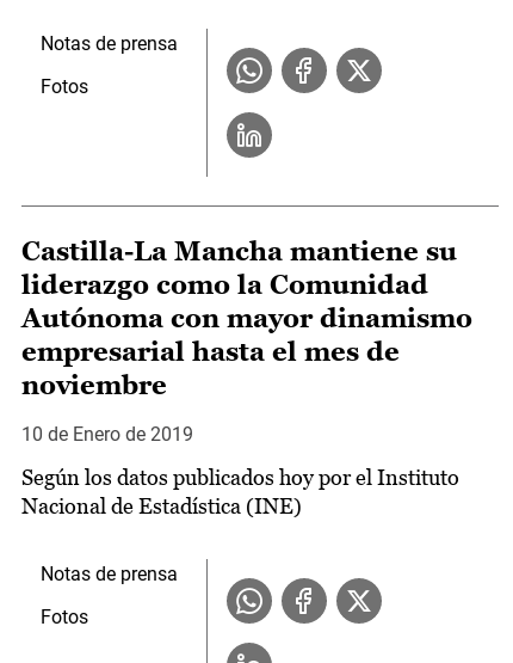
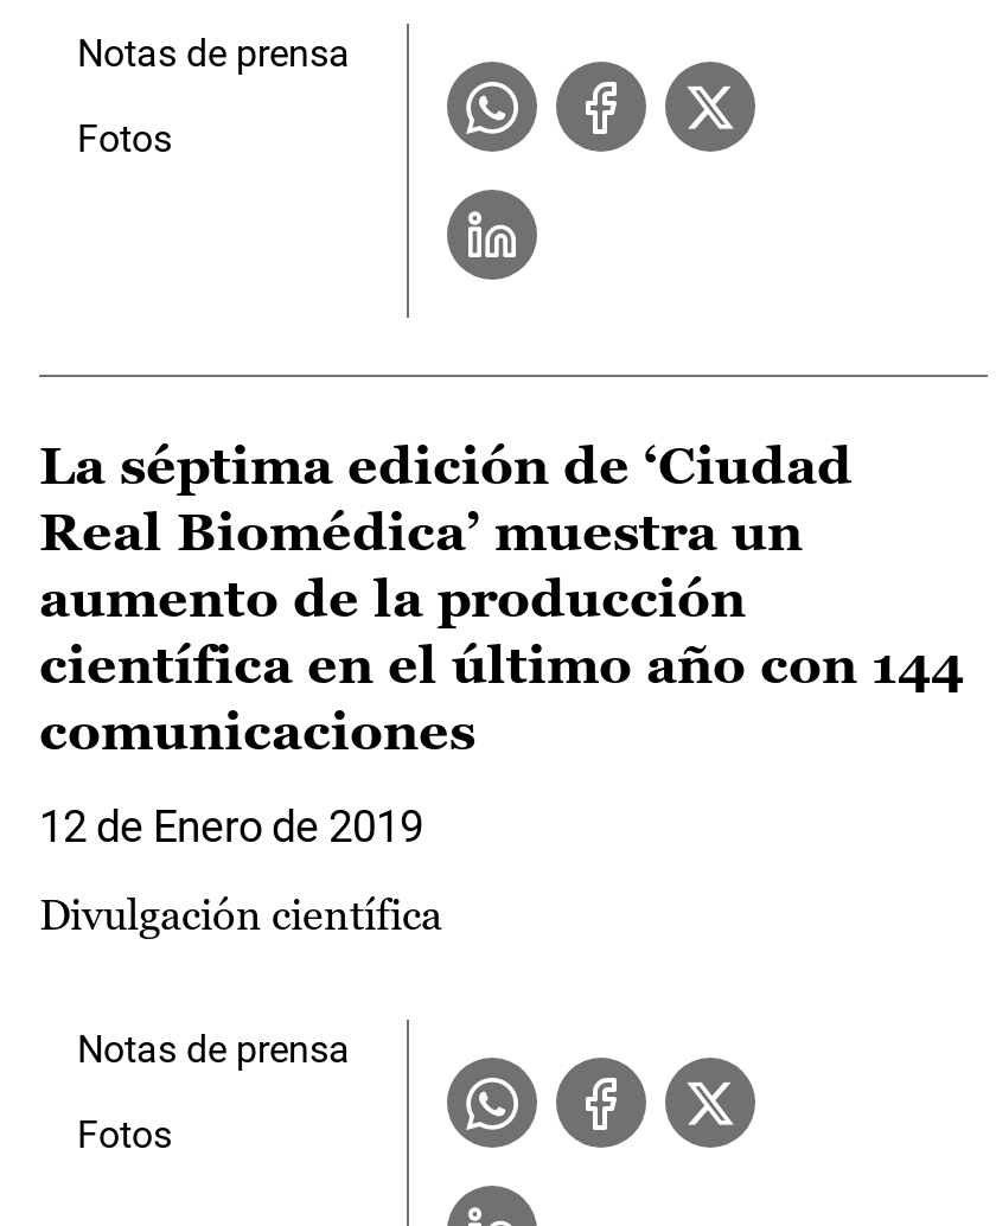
[21,237,472,400] Castilla-La Mancha mantiene su | liderazgo como la Comunidad | Autónoma con mayor dinamismo | empresarial hasta el mes de | noviembre -> [39,437,964,761] La séptima edición de ‘Ciudad | Real Biomédica’ muestra un | aumento de la producción | científica en el último año con 144 | comunicaciones
[21,423,193,446] 10 de Enero de 2019 -> [39,802,423,852] 12 de Enero de 2019
[21,465,459,519] Según los datos publicados hoy por el Instituto | Nacional de Estadística (INE) -> [39,890,442,939] Divulgación científica

